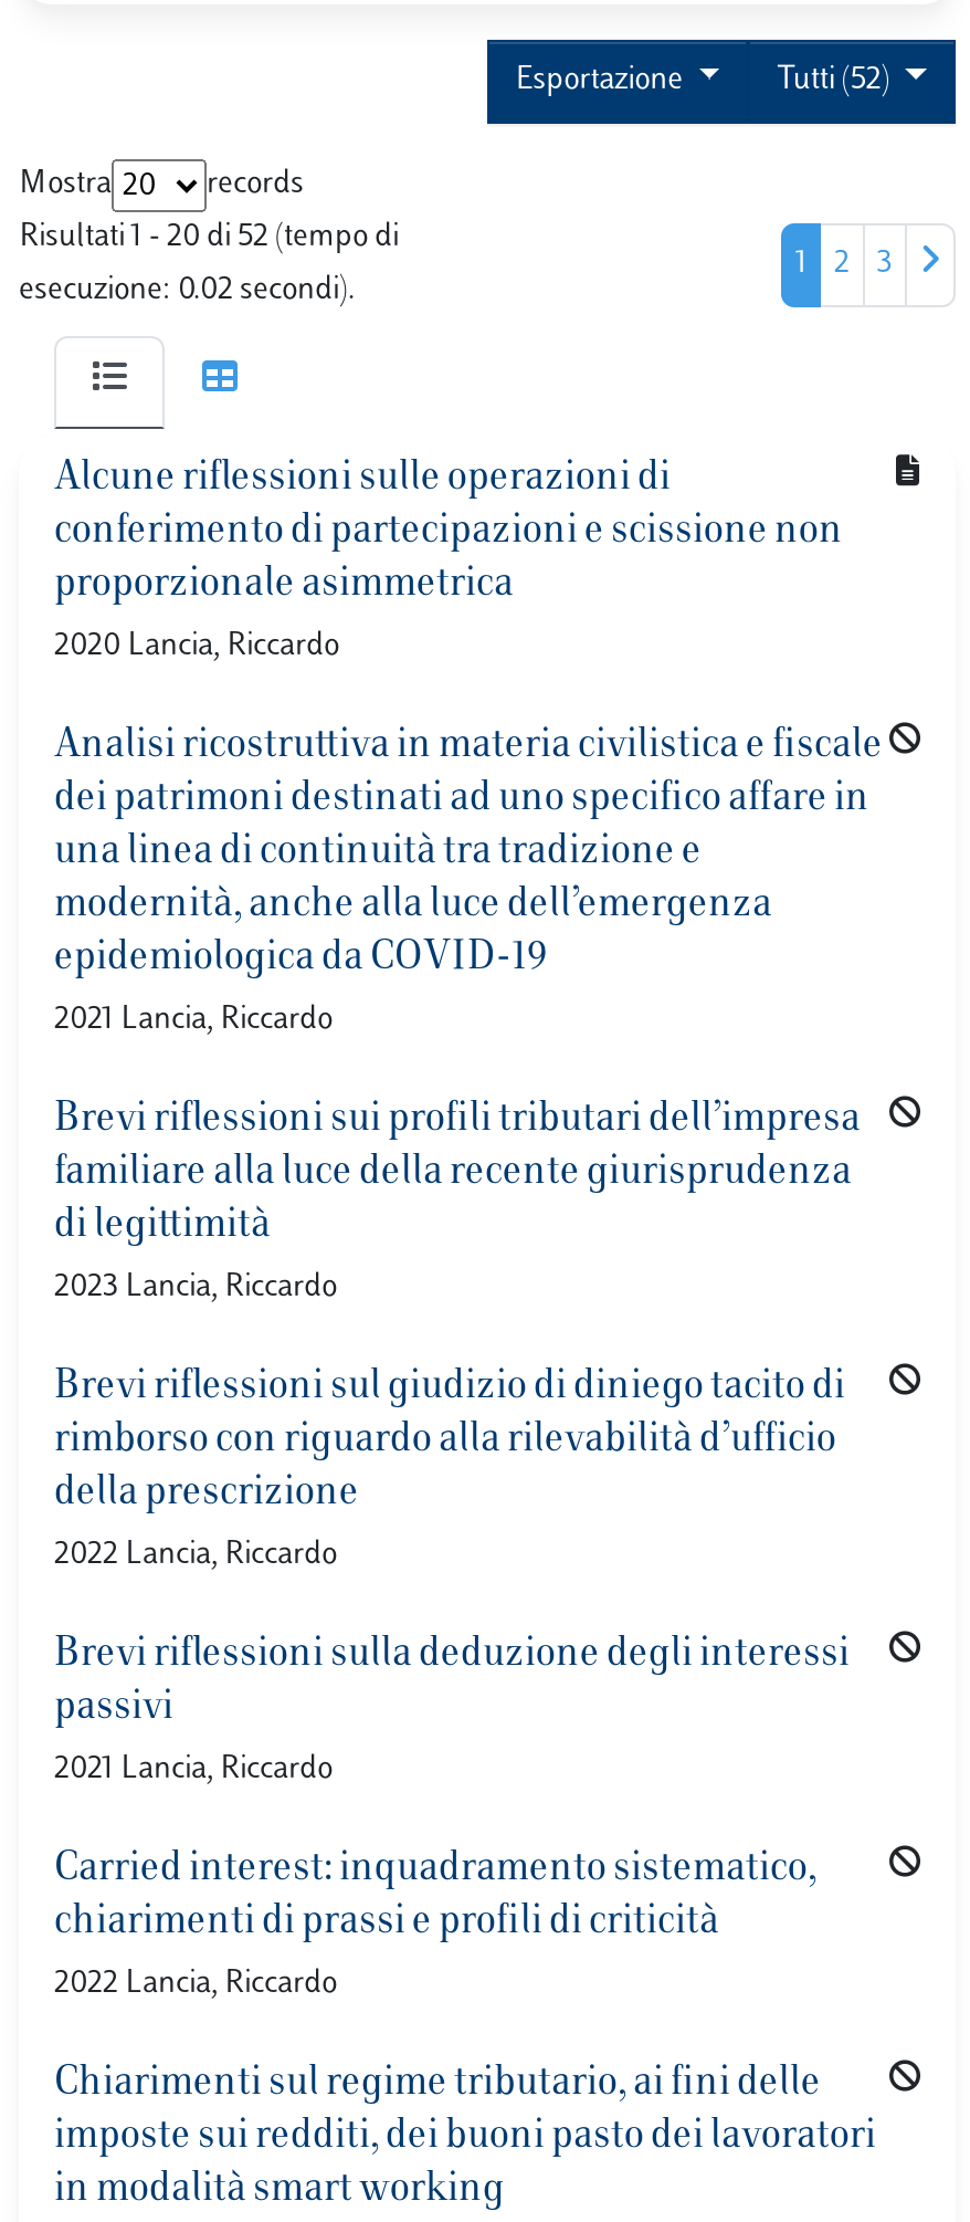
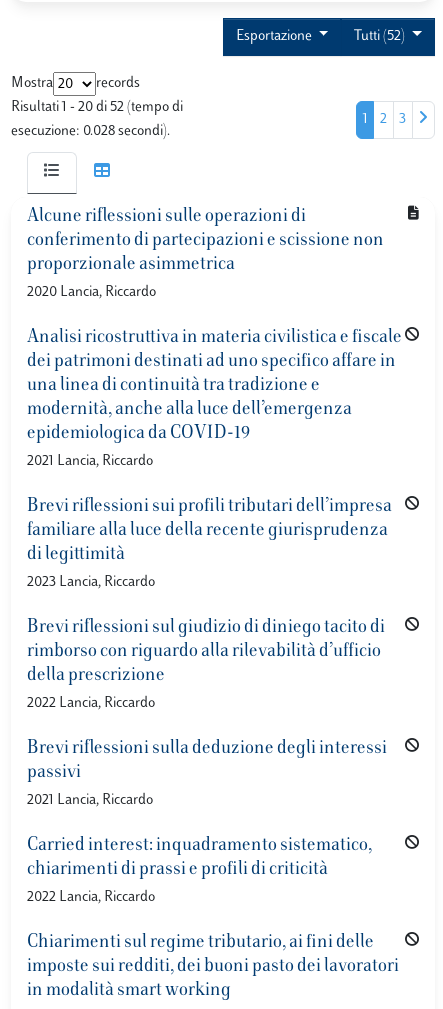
[19,274,355,307] esecuzione: 0.02 secondi). -> [11,124,170,139] esecuzione: 0.028 secondi).

